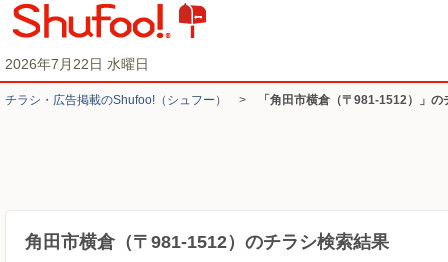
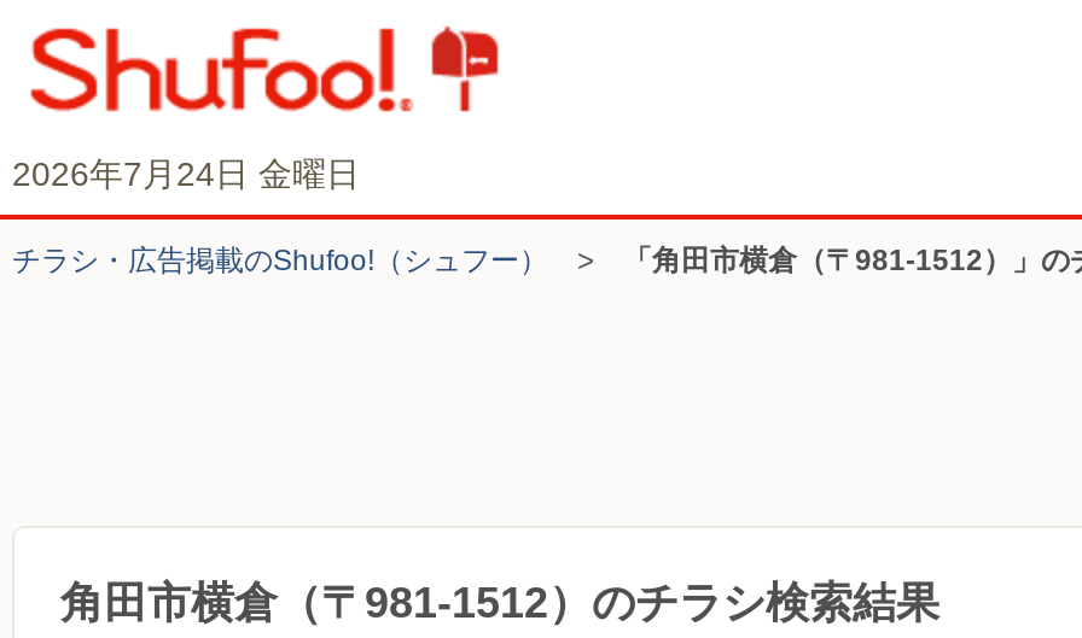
[5,56,149,72] 2026年7月22日 水曜日 -> [12,154,360,193] 2026年7月24日 金曜日

